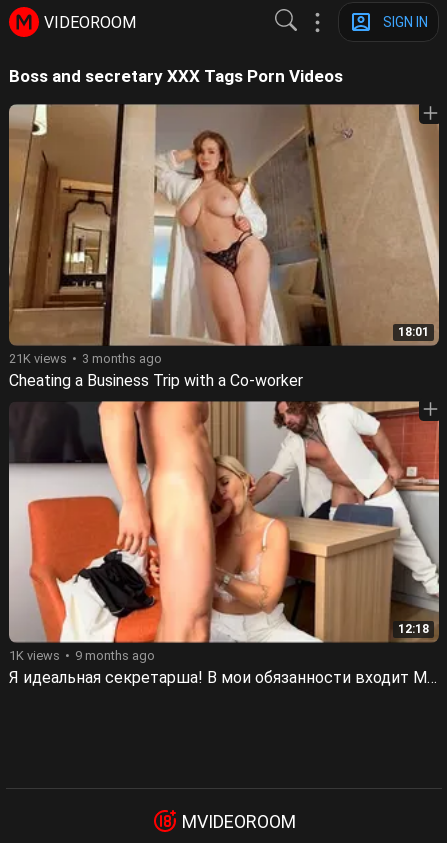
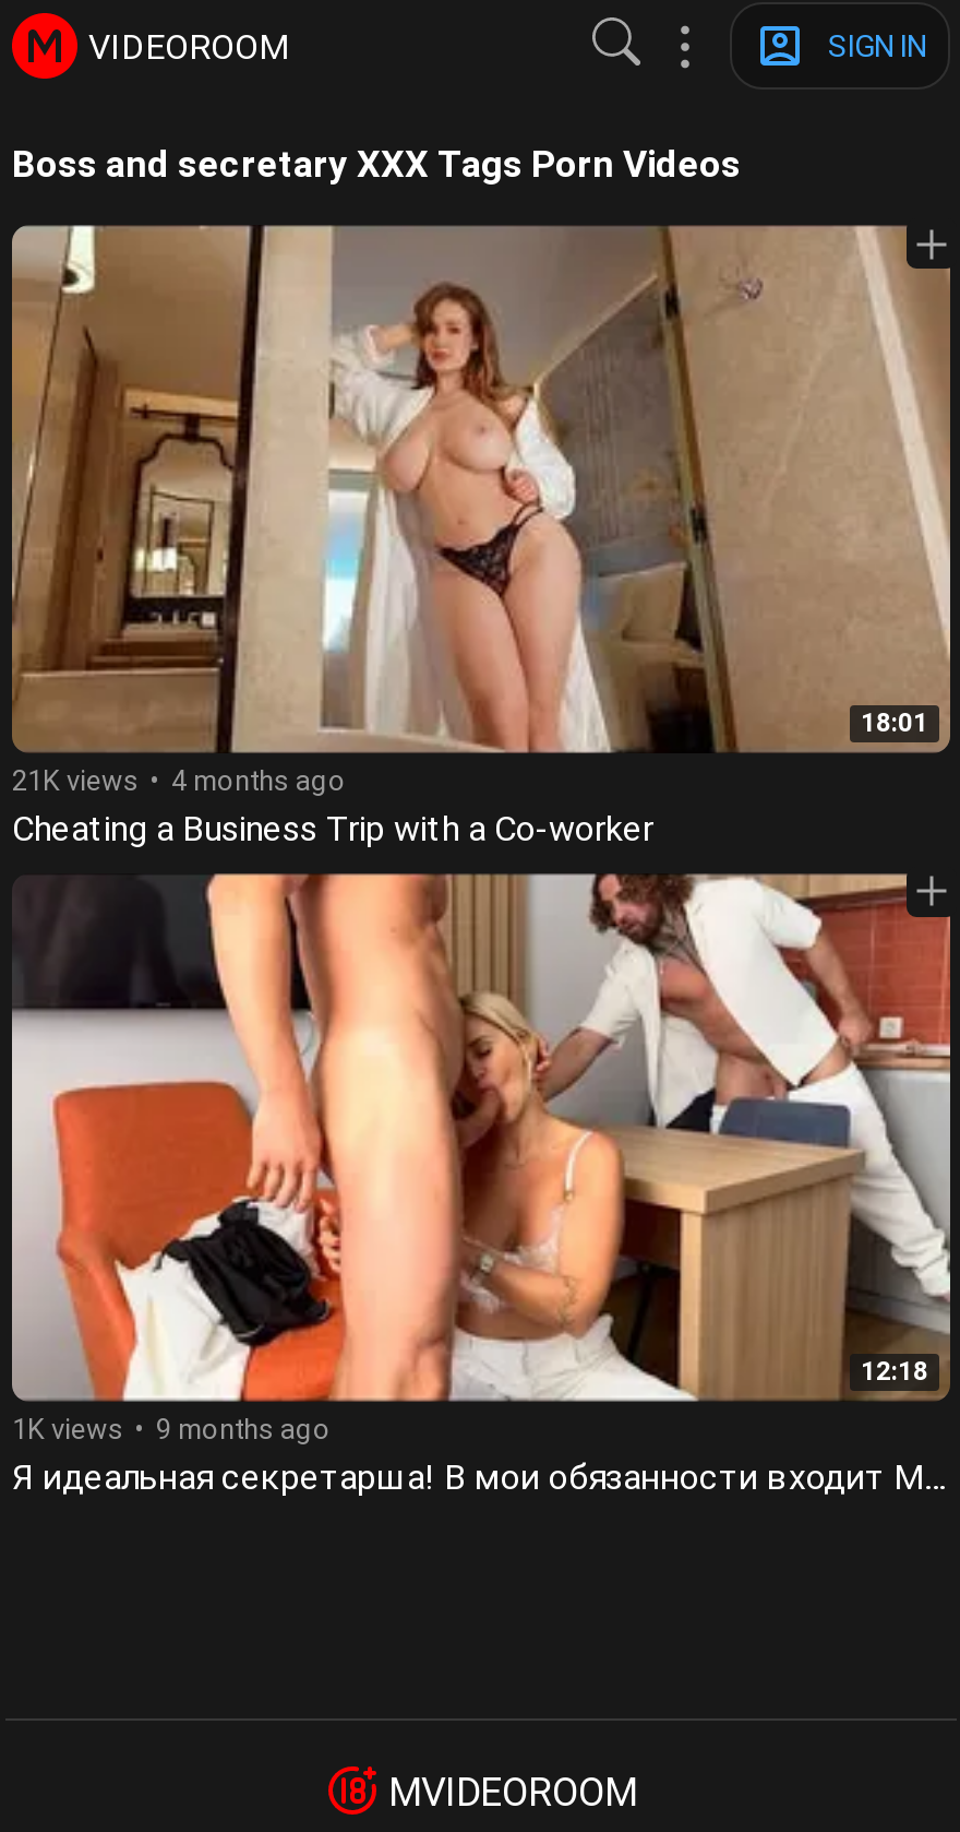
[9,351,162,366] 21K views 3 months ago -> [12,764,346,797] 21K views 4 months ago

